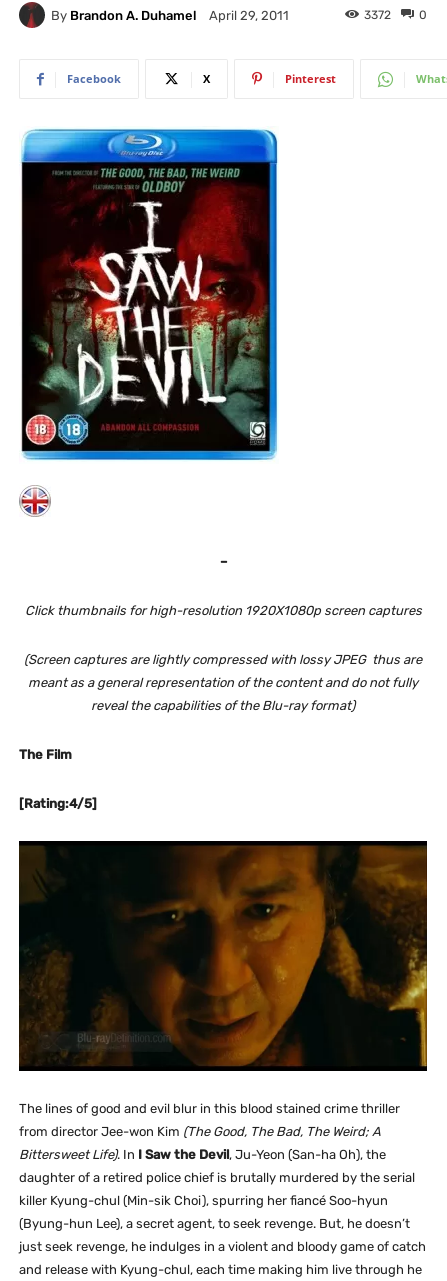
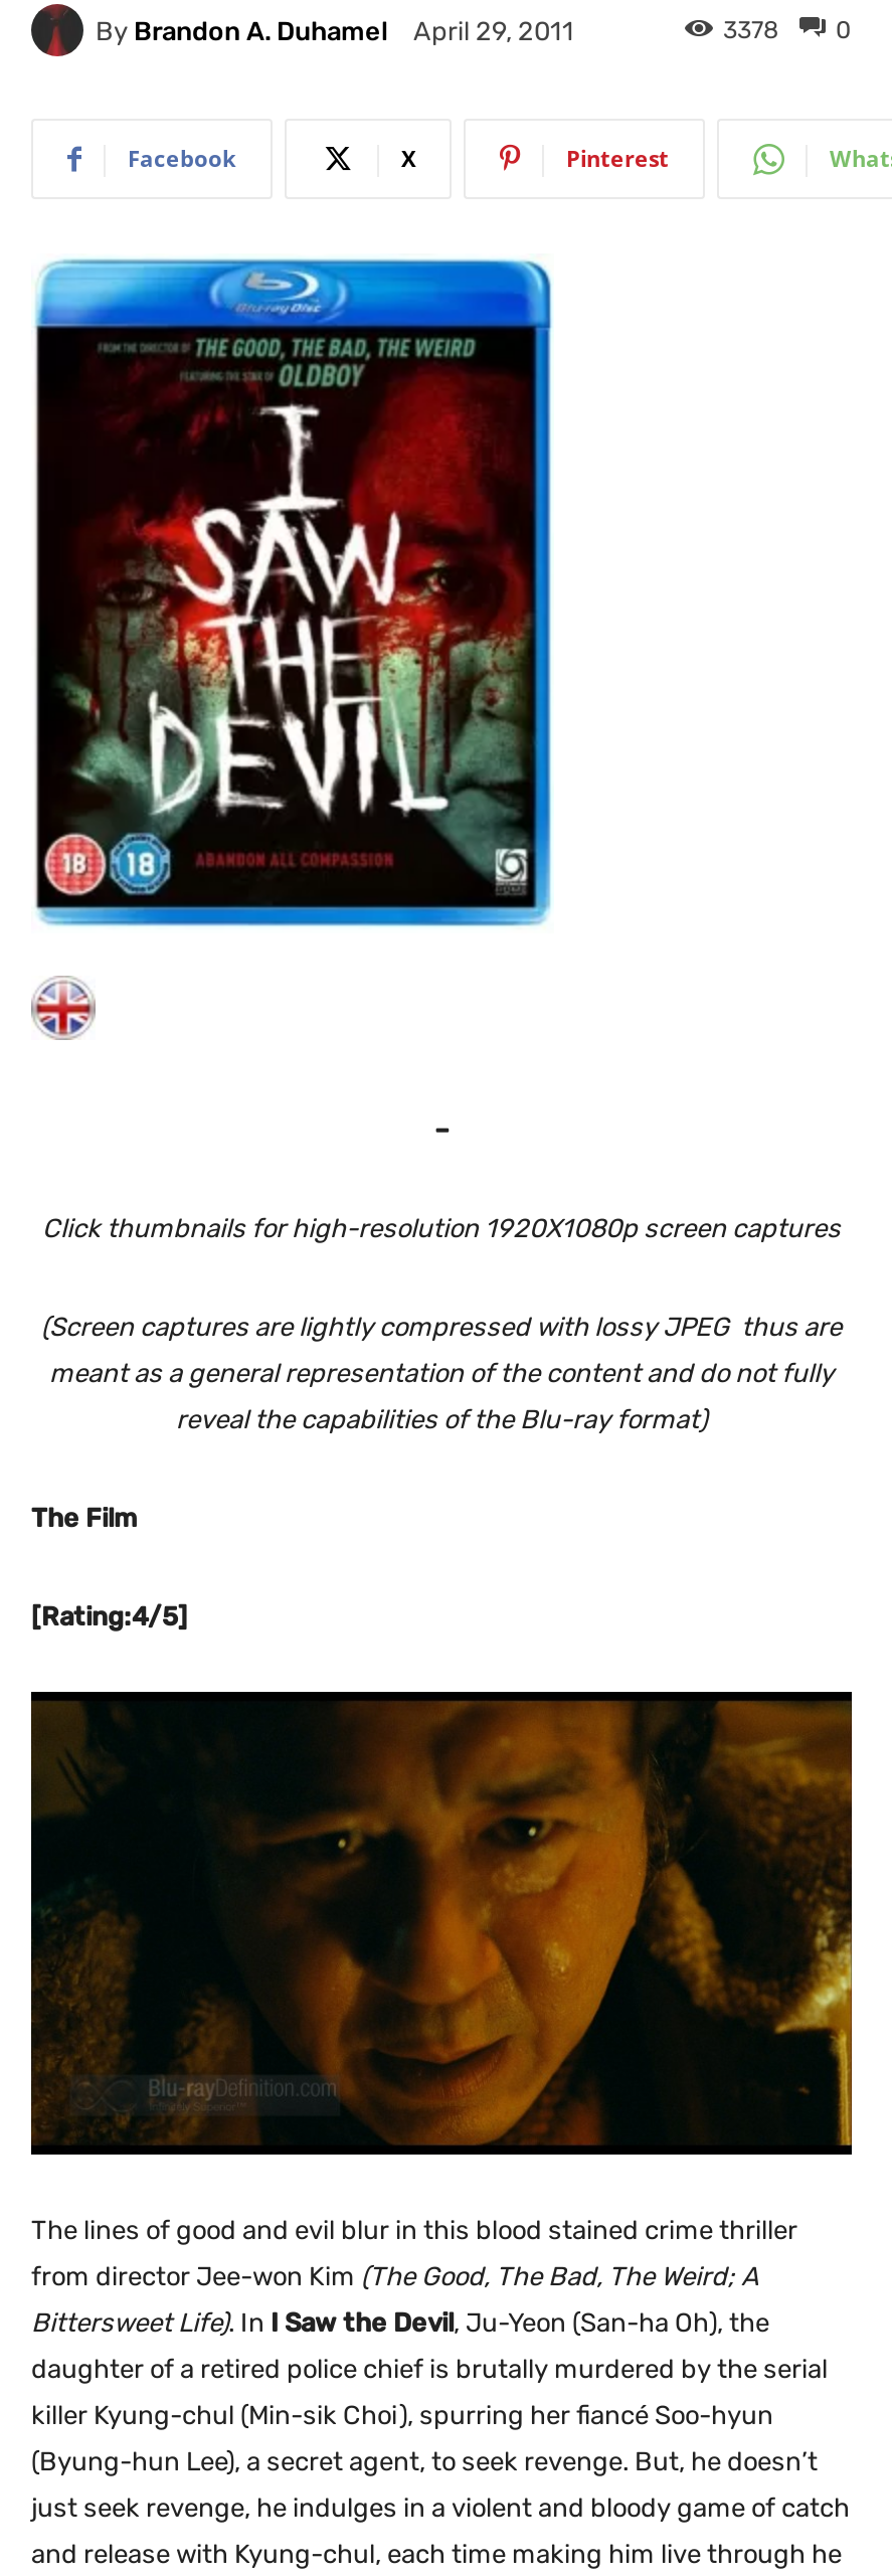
[364,8,391,22] 3372 -> [723,16,779,44] 3378

